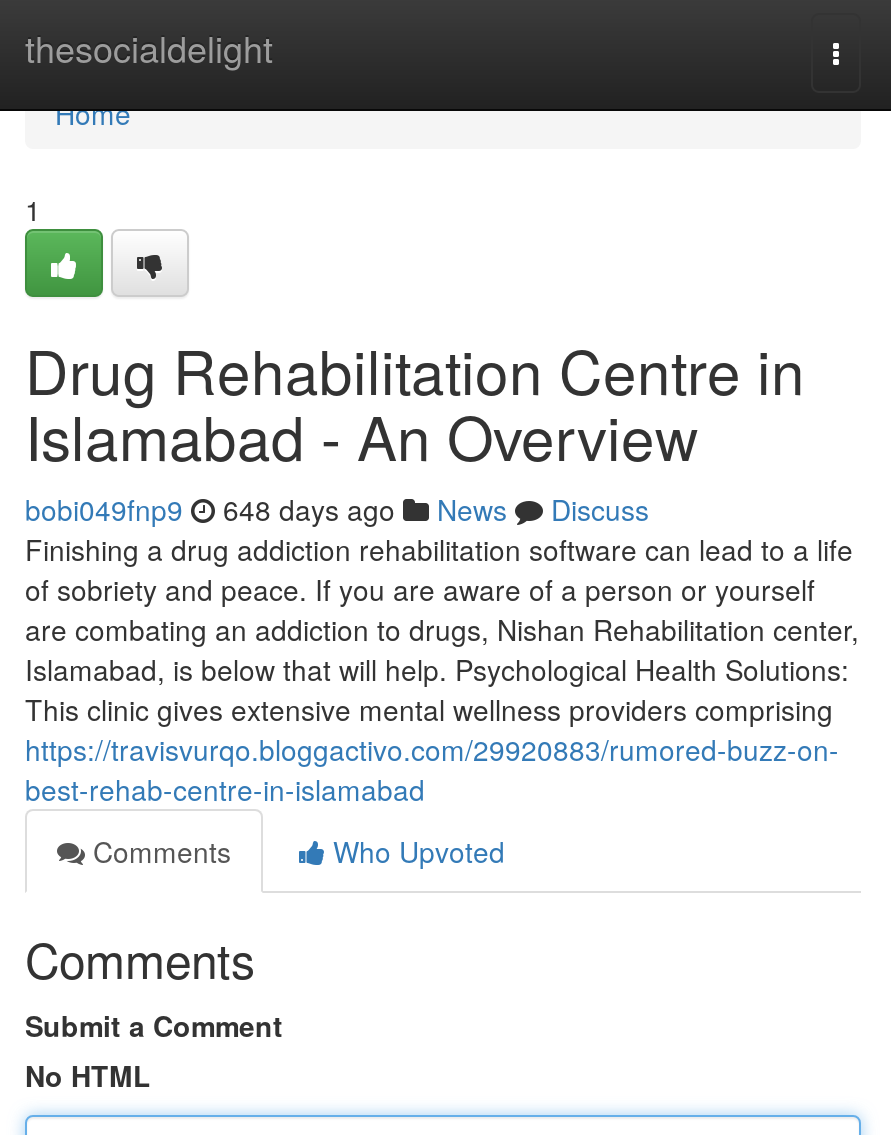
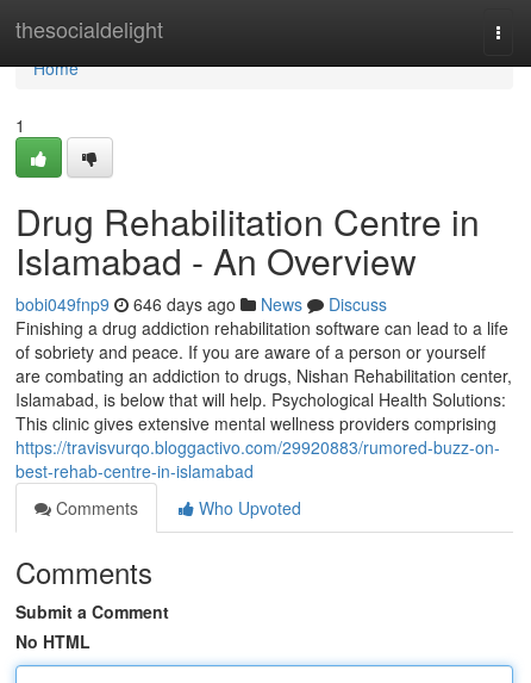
[25,489,649,529] bobi049fnp9 648 days ago News Discuss -> [15,292,387,316] bobi049fnp9 646 days ago News Discuss

